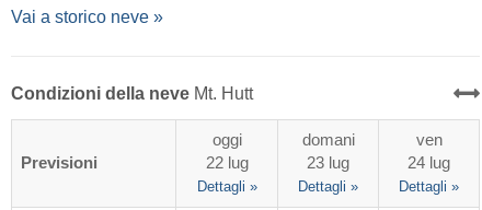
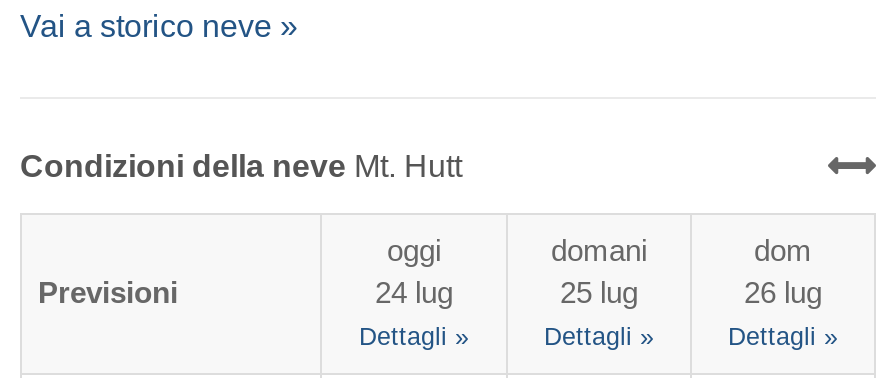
[408,132,450,172] ven | 24 lug -> [744,236,822,310] dom | 26 lug
[205,155,248,172] 22 lug -> [375,278,453,310] 24 lug
[307,155,349,172] 23 lug -> [560,278,638,310] 25 lug

